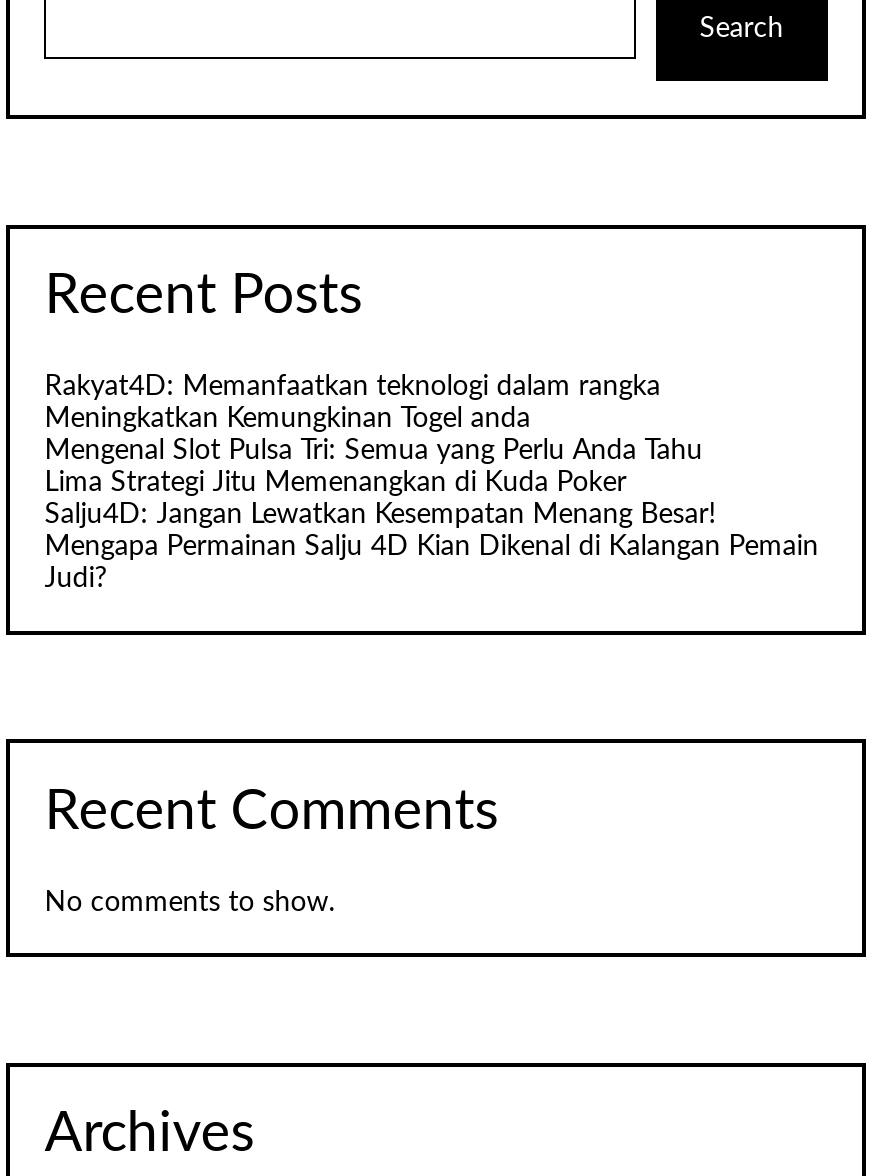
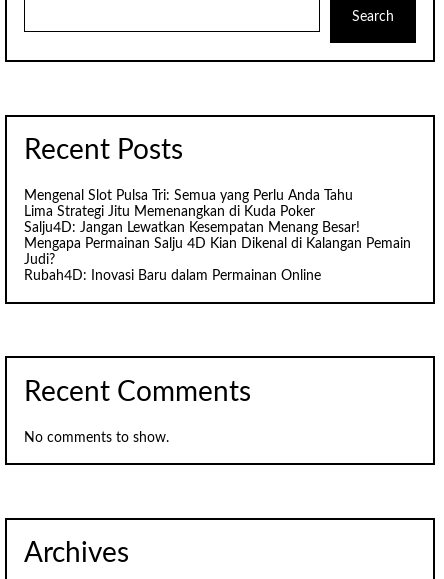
[44,374,660,434] Rakyat4D: Memanfaatkan teknologi dalam rangka | Meningkatkan Kemungkinan Togel anda -> none
moved [44,438,818,594] -> [24,189,411,267]: Mengenal Slot Pulsa Tri: Semua yang Perlu Anda Tahu | Lima Strategi Jitu Memenangkan di Kuda Poker | Salju4D: Jangan Lewatkan Kesempatan Menang Besar! | Mengapa Permainan Salju 4D Kian Dikenal di Kalangan Pemain | Judi?
none -> [24,269,321,283] Rubah4D: Inovasi Baru dalam Permainan Online

